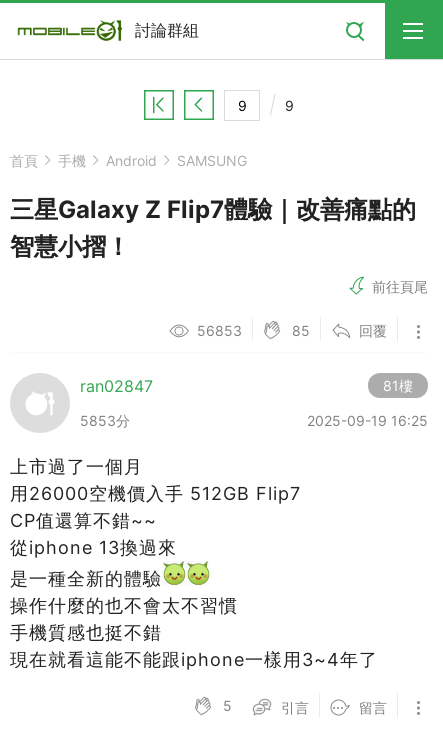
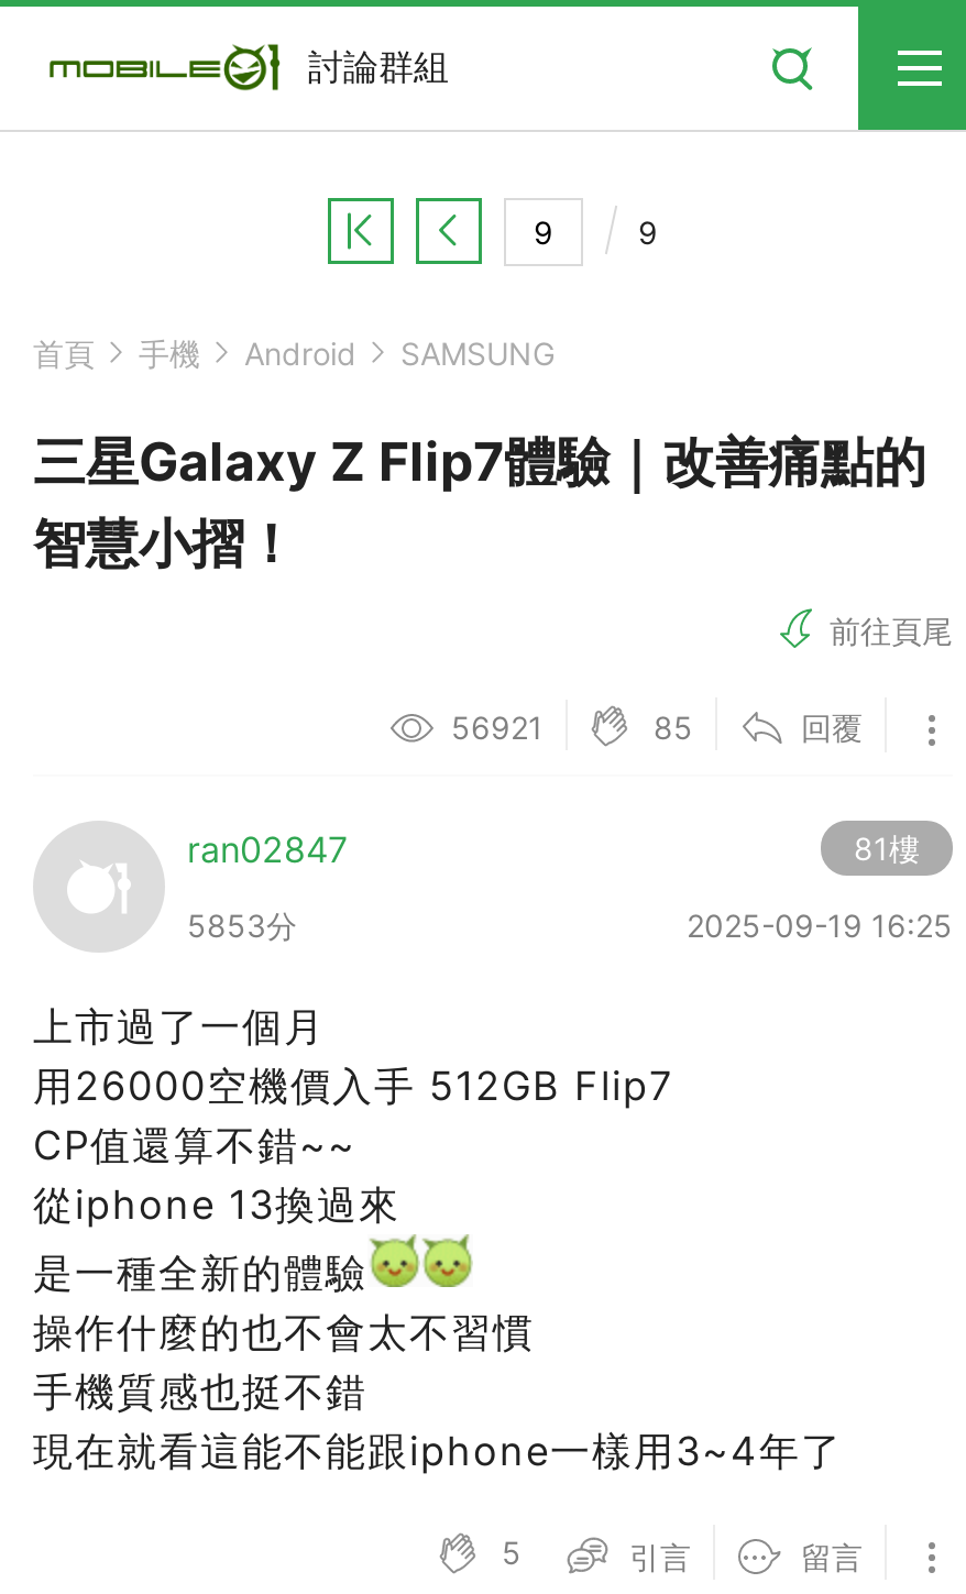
[197,322,242,339] 56853 -> [451,709,544,747] 56921

